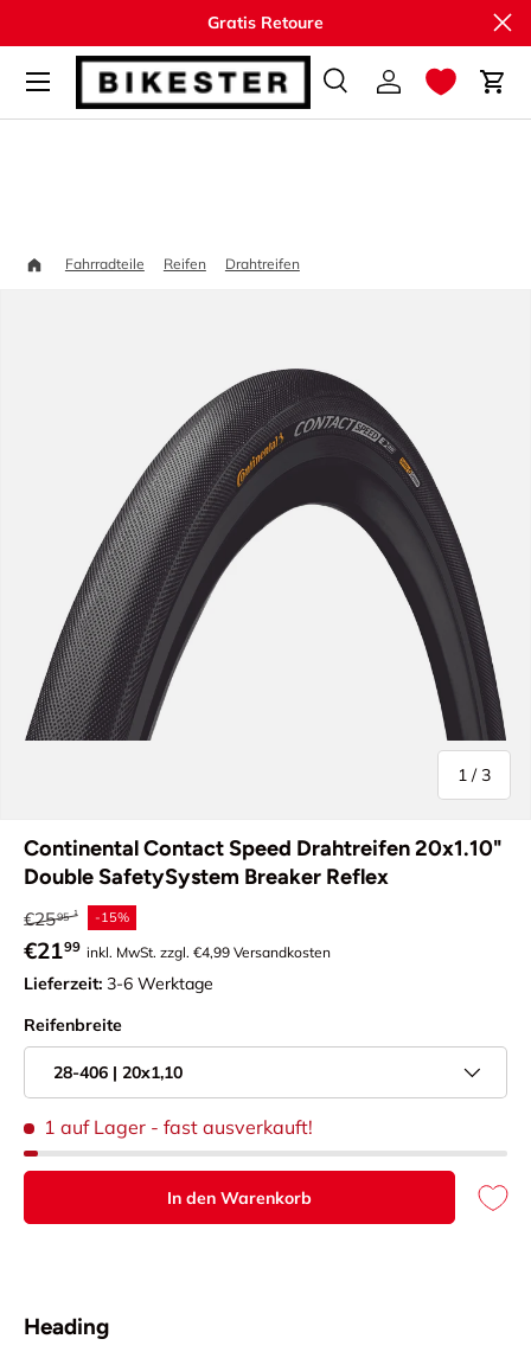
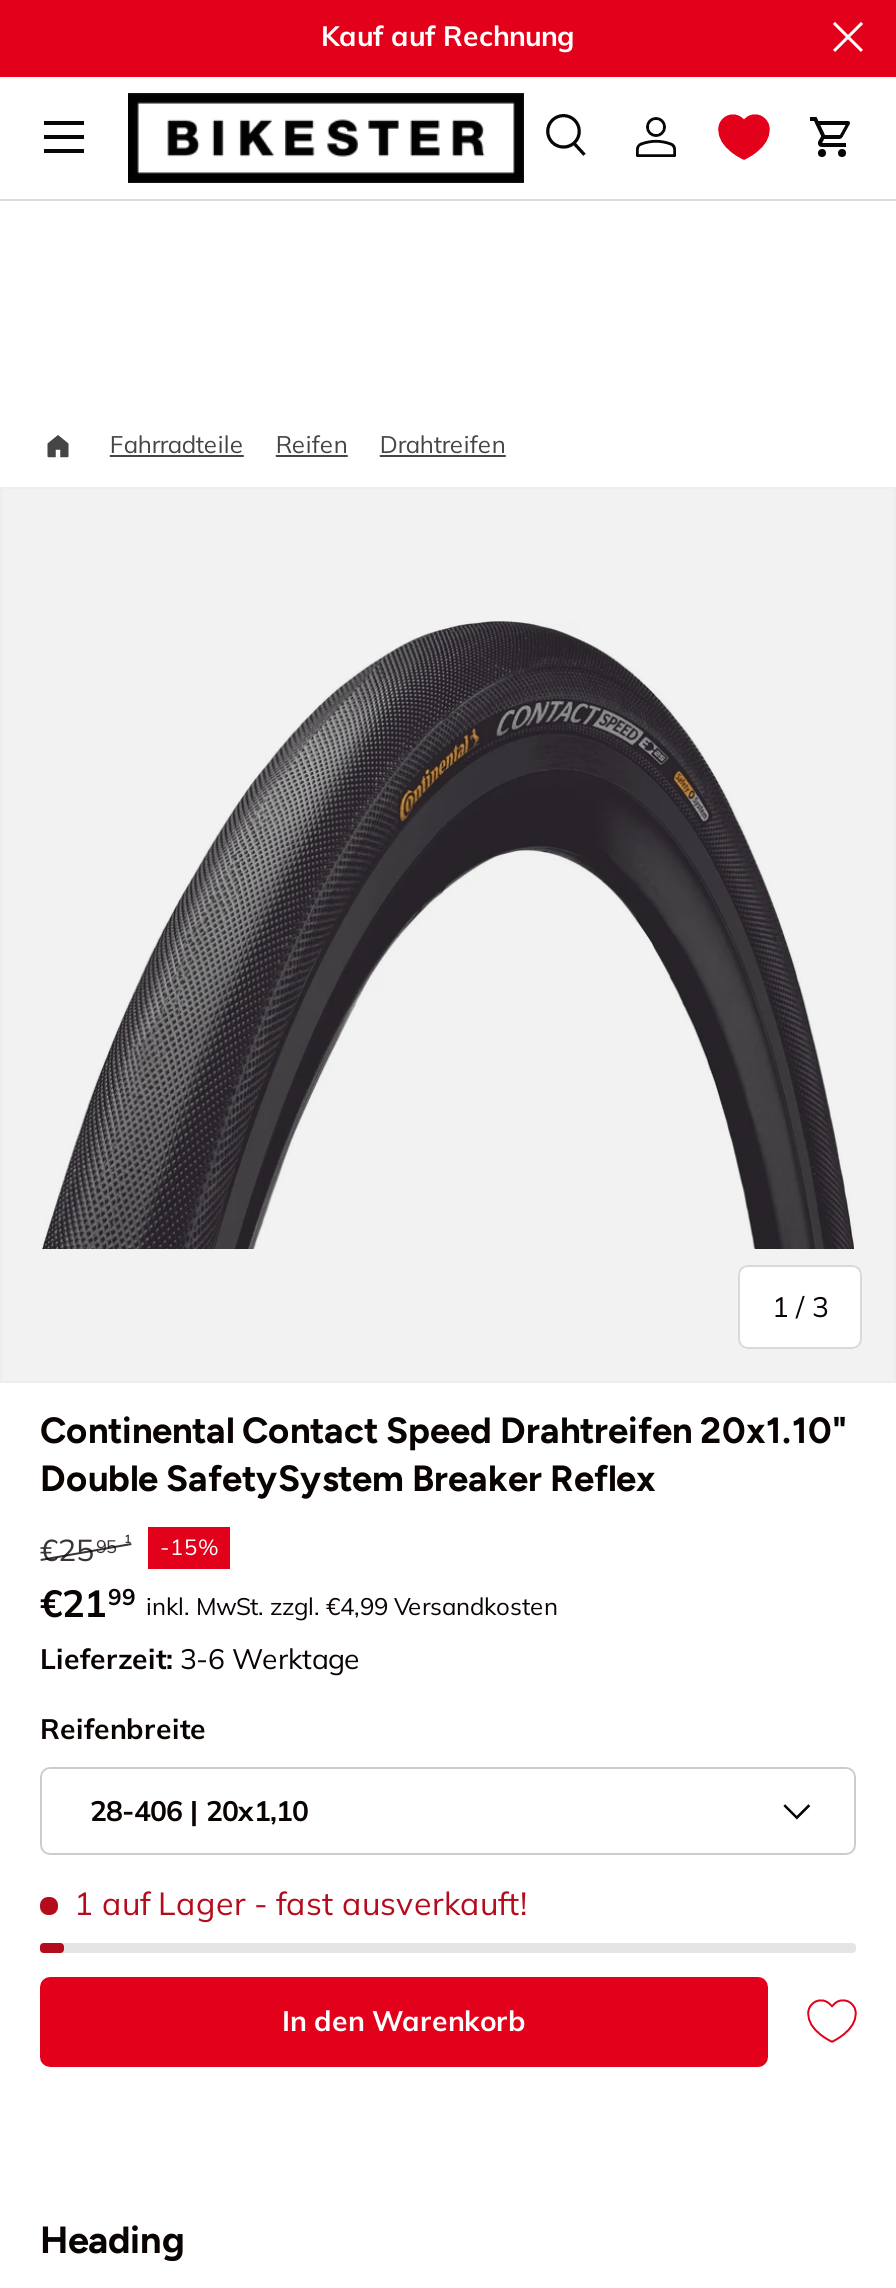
[207,11,324,32] Gratis Retoure -> [321,17,575,53] Kauf auf Rechnung

